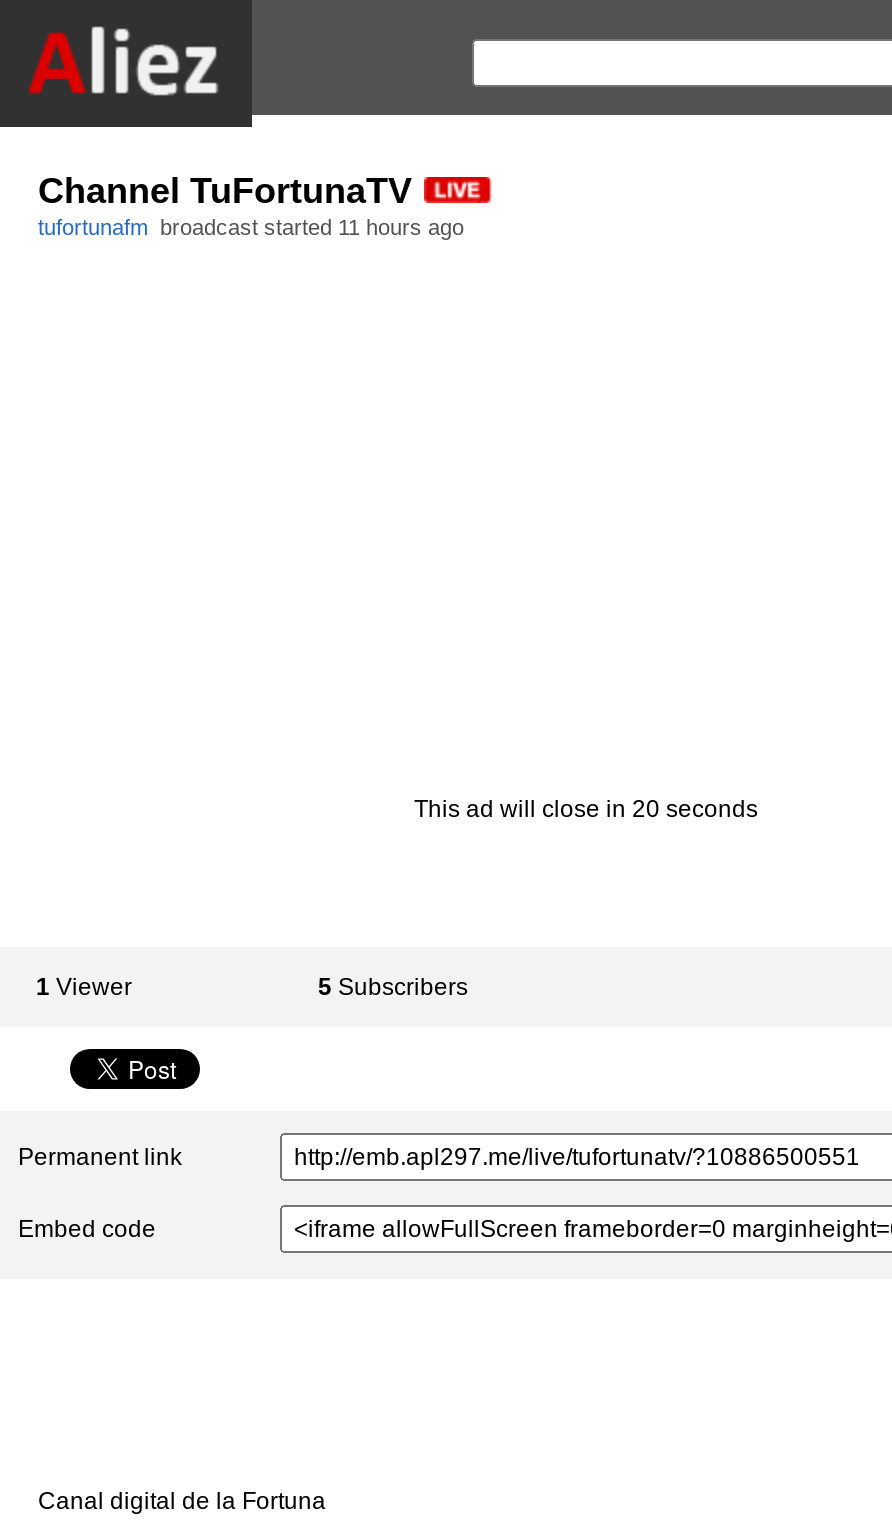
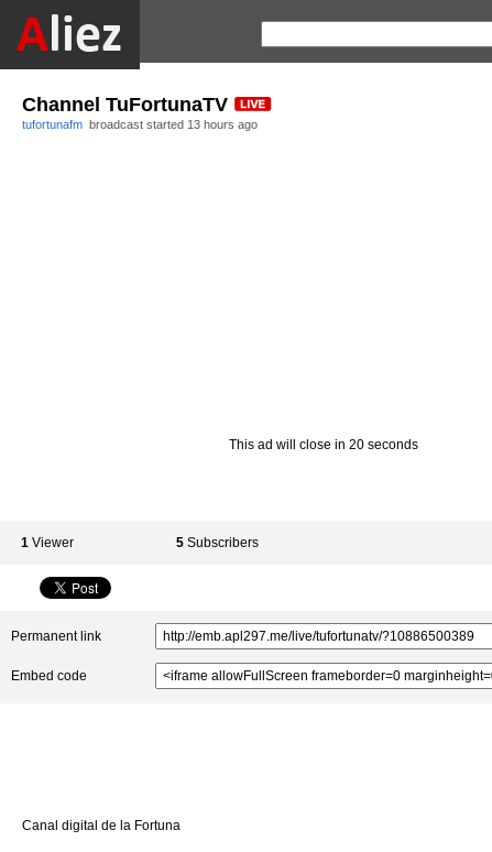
[38,215,464,239] tufortunafm broadcast started 11 hours ago -> [22,118,258,131] tufortunafm broadcast started 13 hours ago

